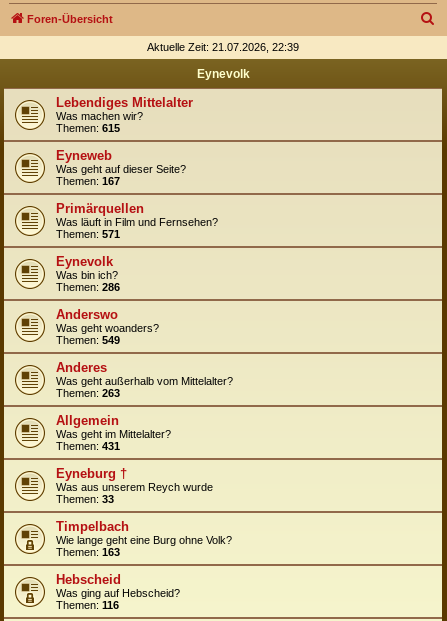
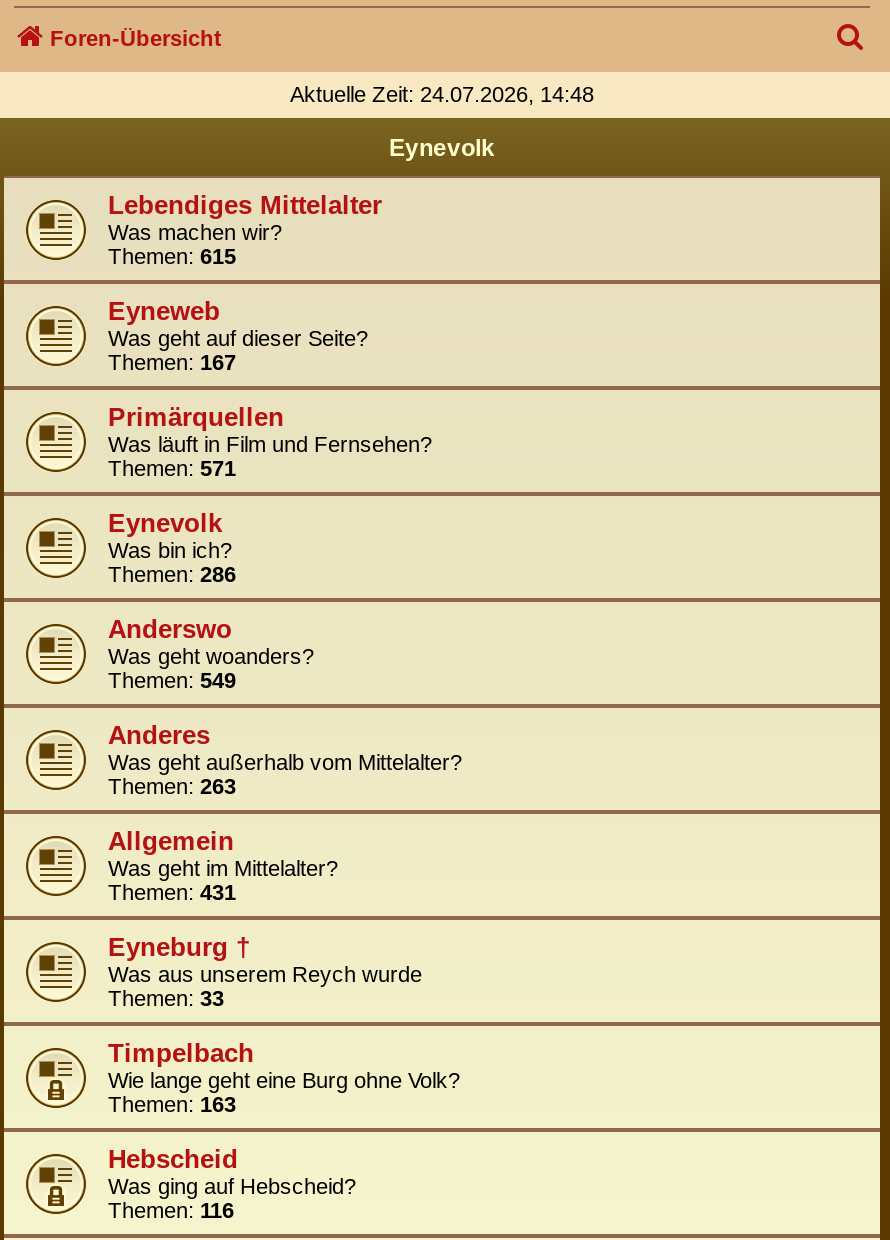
[147,41,299,53] Aktuelle Zeit: 21.07.2026, 22:39 -> [290,82,594,106] Aktuelle Zeit: 24.07.2026, 14:48

